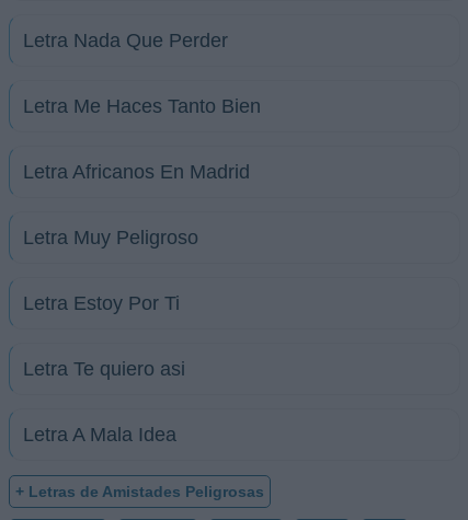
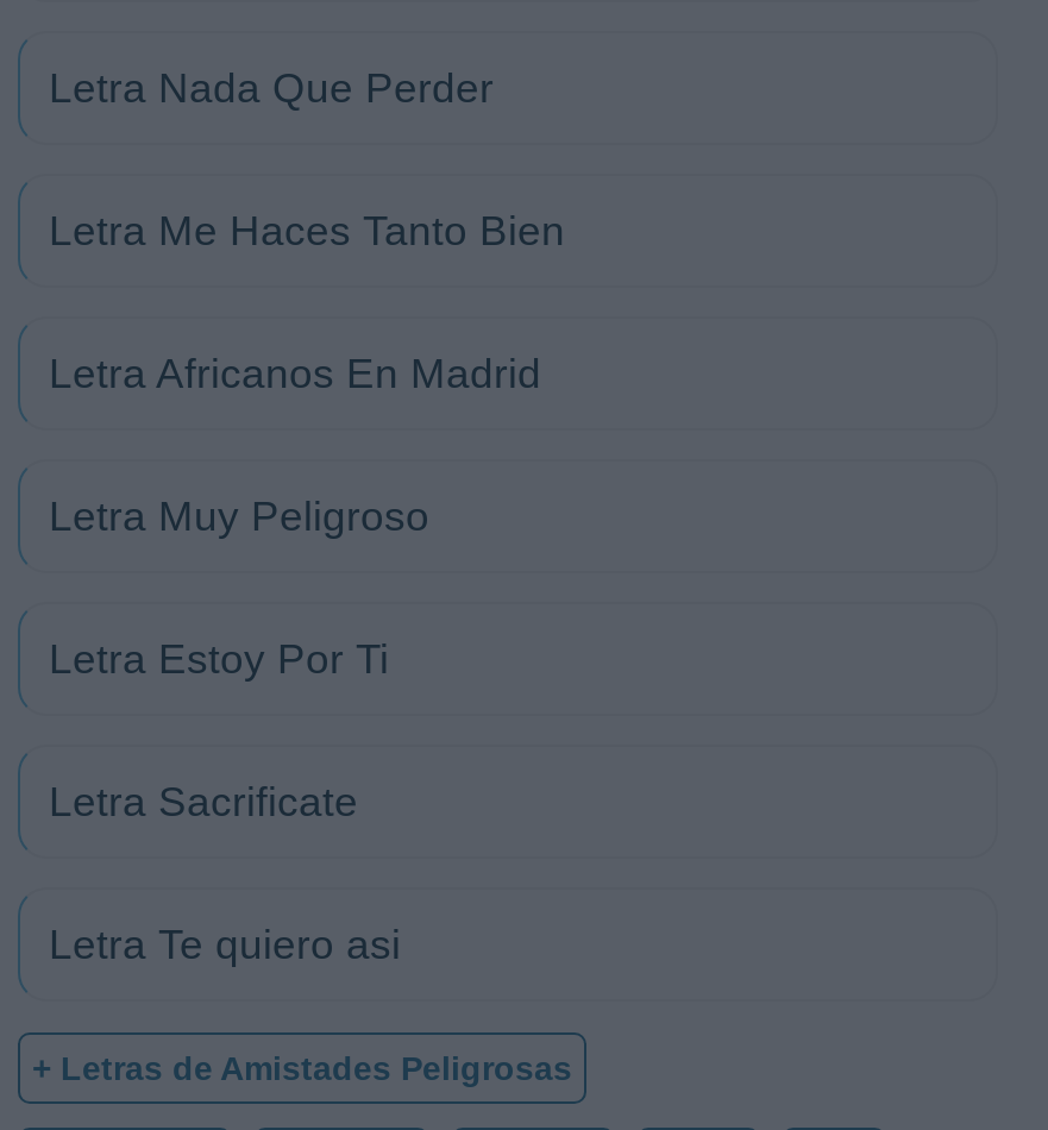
none -> [49,777,358,824] Letra Sacrificate
moved [23,357,185,379] -> [49,919,401,967]: Letra Te quiero asi
[23,423,176,445] Letra A Mala Idea -> none

